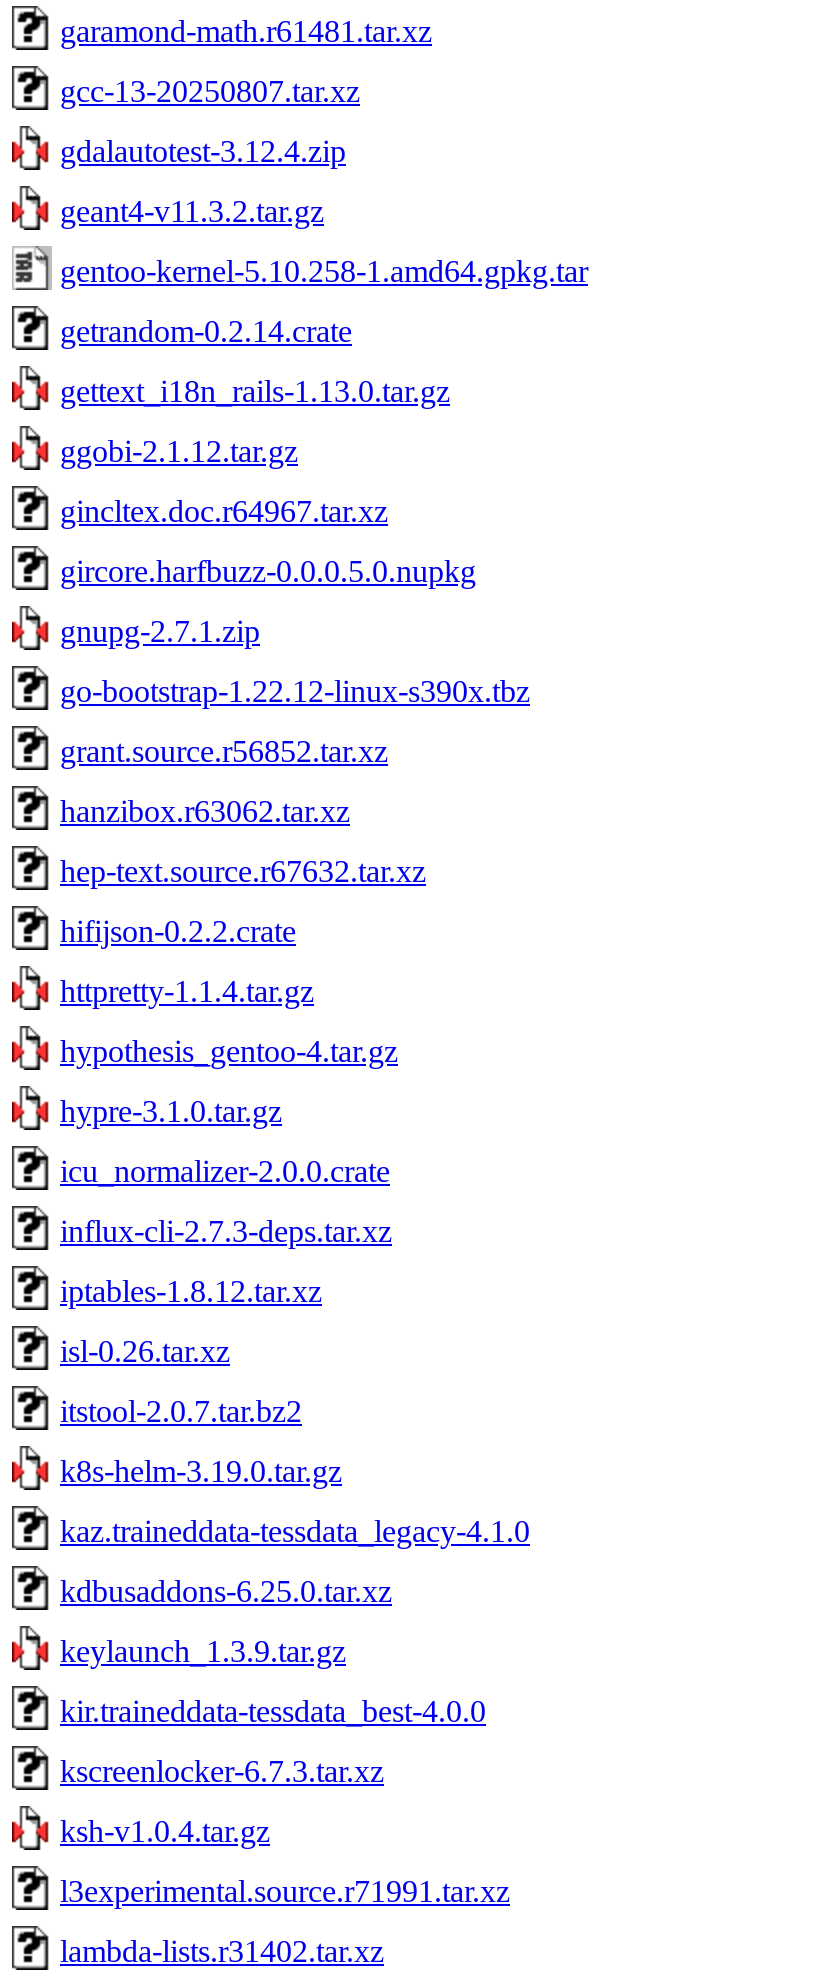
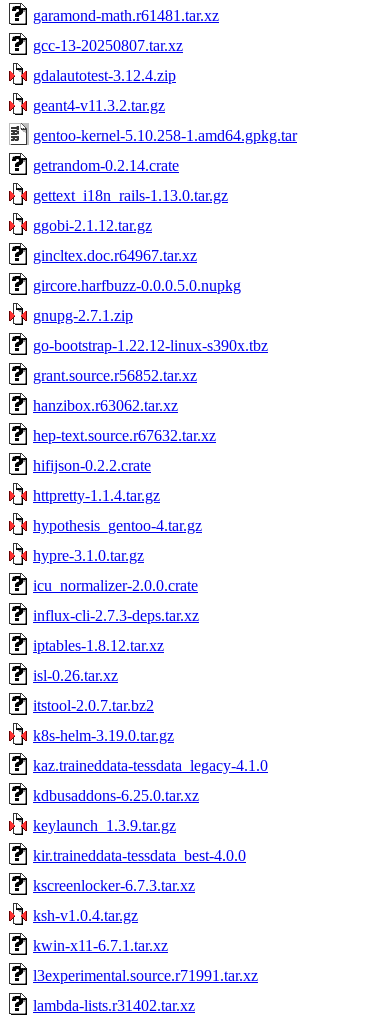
none -> [33,937,168,954] kwin-x11-6.7.1.tar.xz

